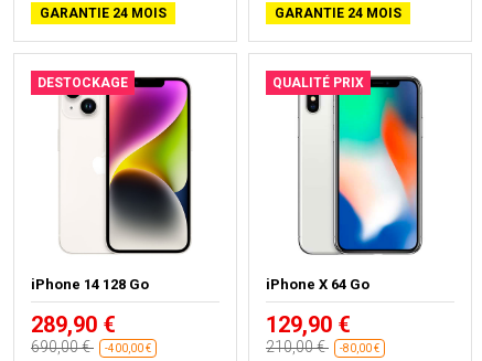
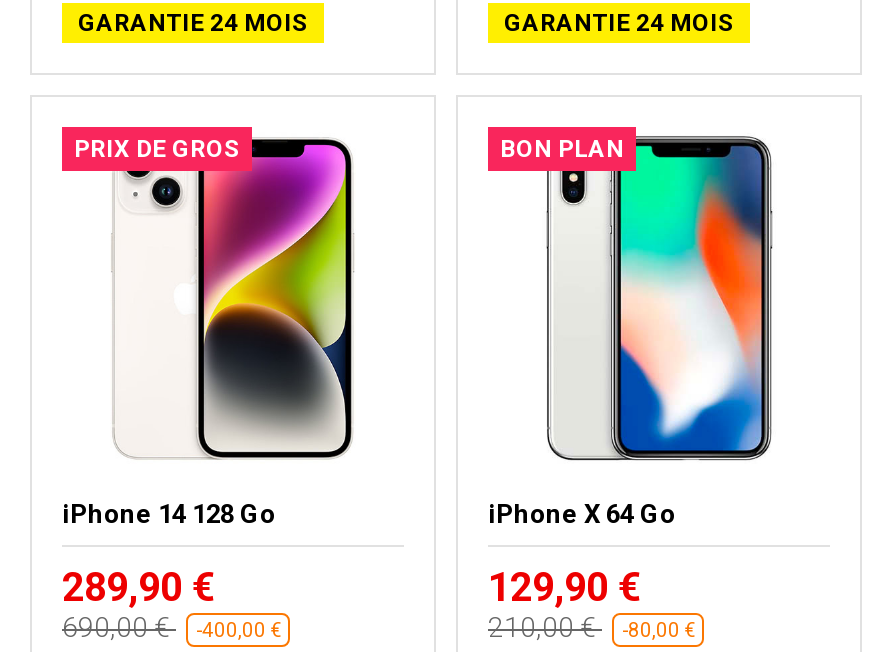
[38,75,128,91] DESTOCKAGE -> [74,135,240,163] PRIX DE GROS
[272,75,364,91] QUALITÉ PRIX -> [500,135,624,163] BON PLAN

